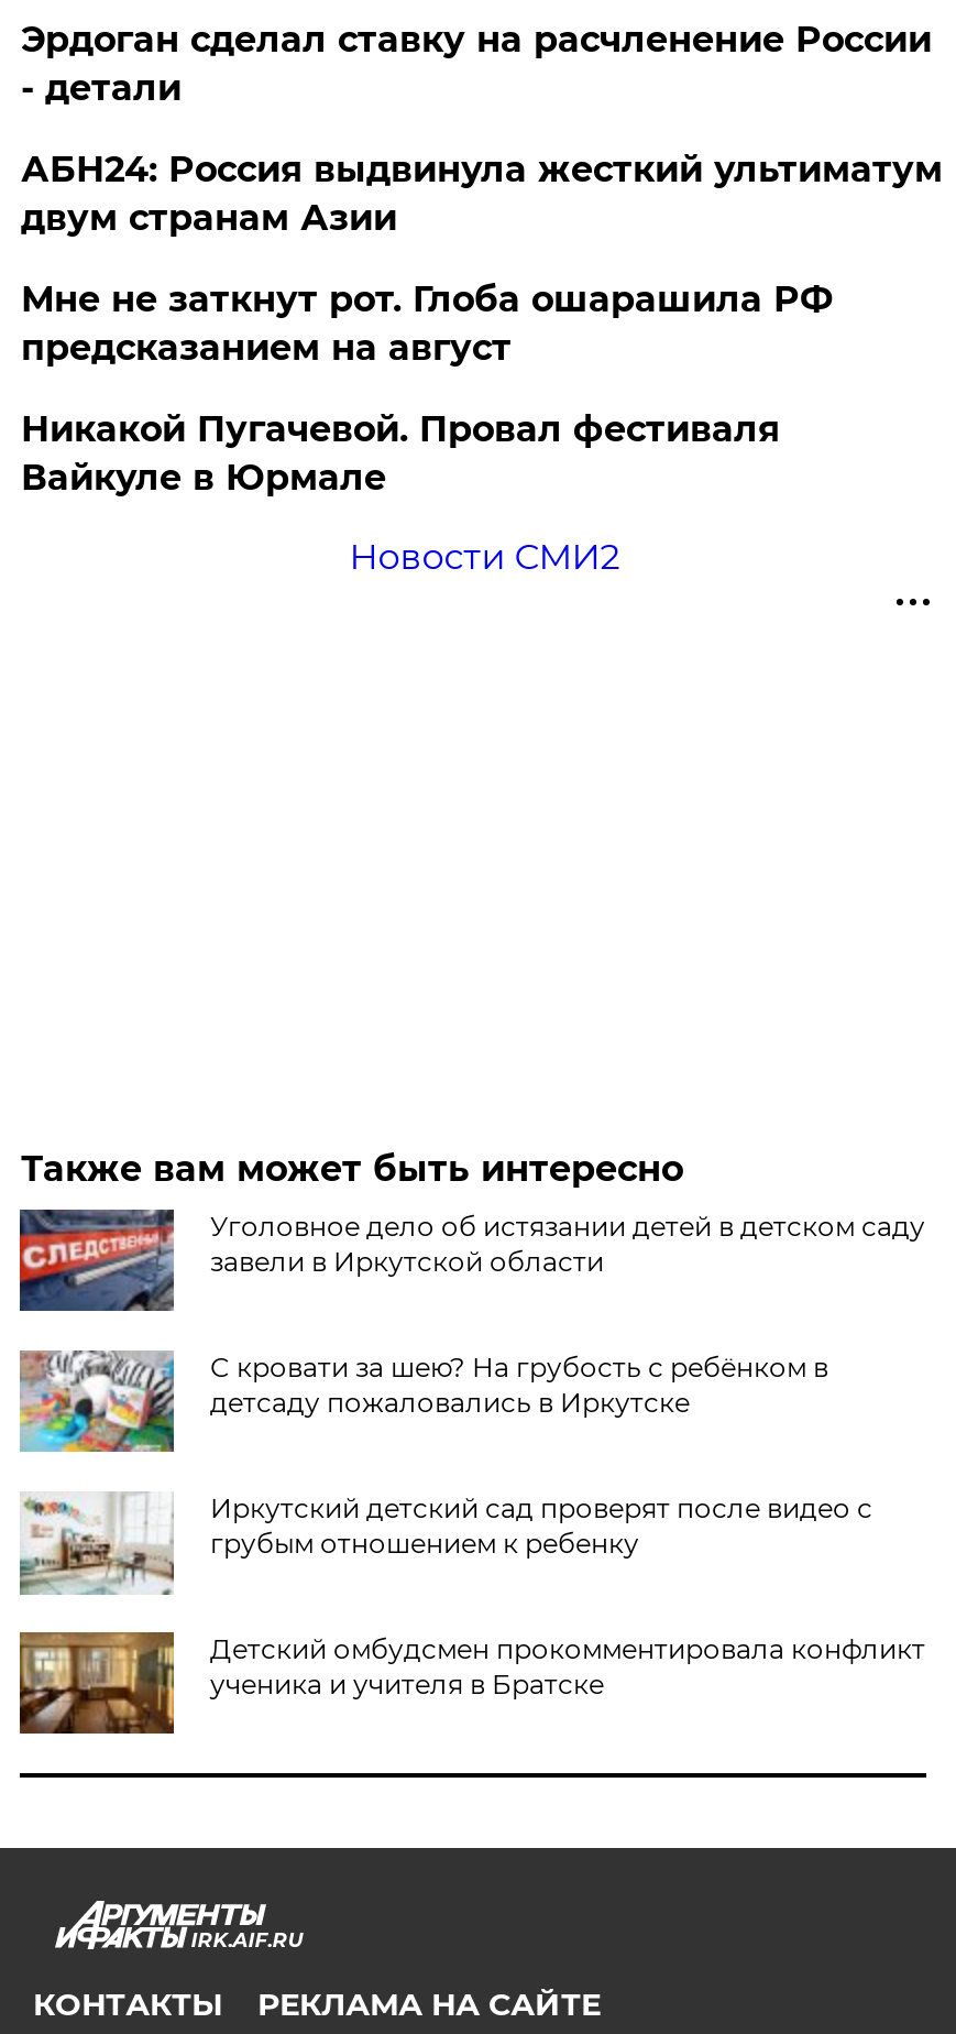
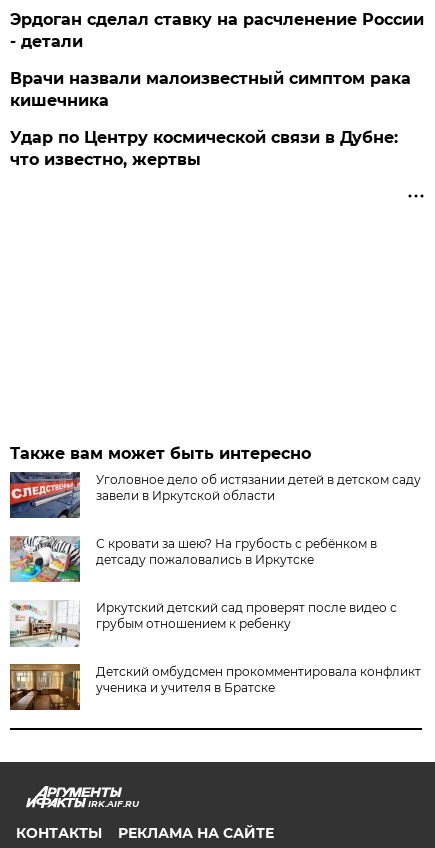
[21,149,943,578] АБН24: Россия выдвинула жесткий ультиматум | двум странам Азии | Мне не заткнут рот. Глоба ошарашила РФ | предсказанием на август | Никакой Пугачевой. Провал фестиваля | Вайкуле в Юрмале | Новости СМИ2 -> [10,69,411,169] Врачи назвали малоизвестный симптом рака | кишечника | Удар по Центру космической связи в Дубне: | что известно, жертвы

